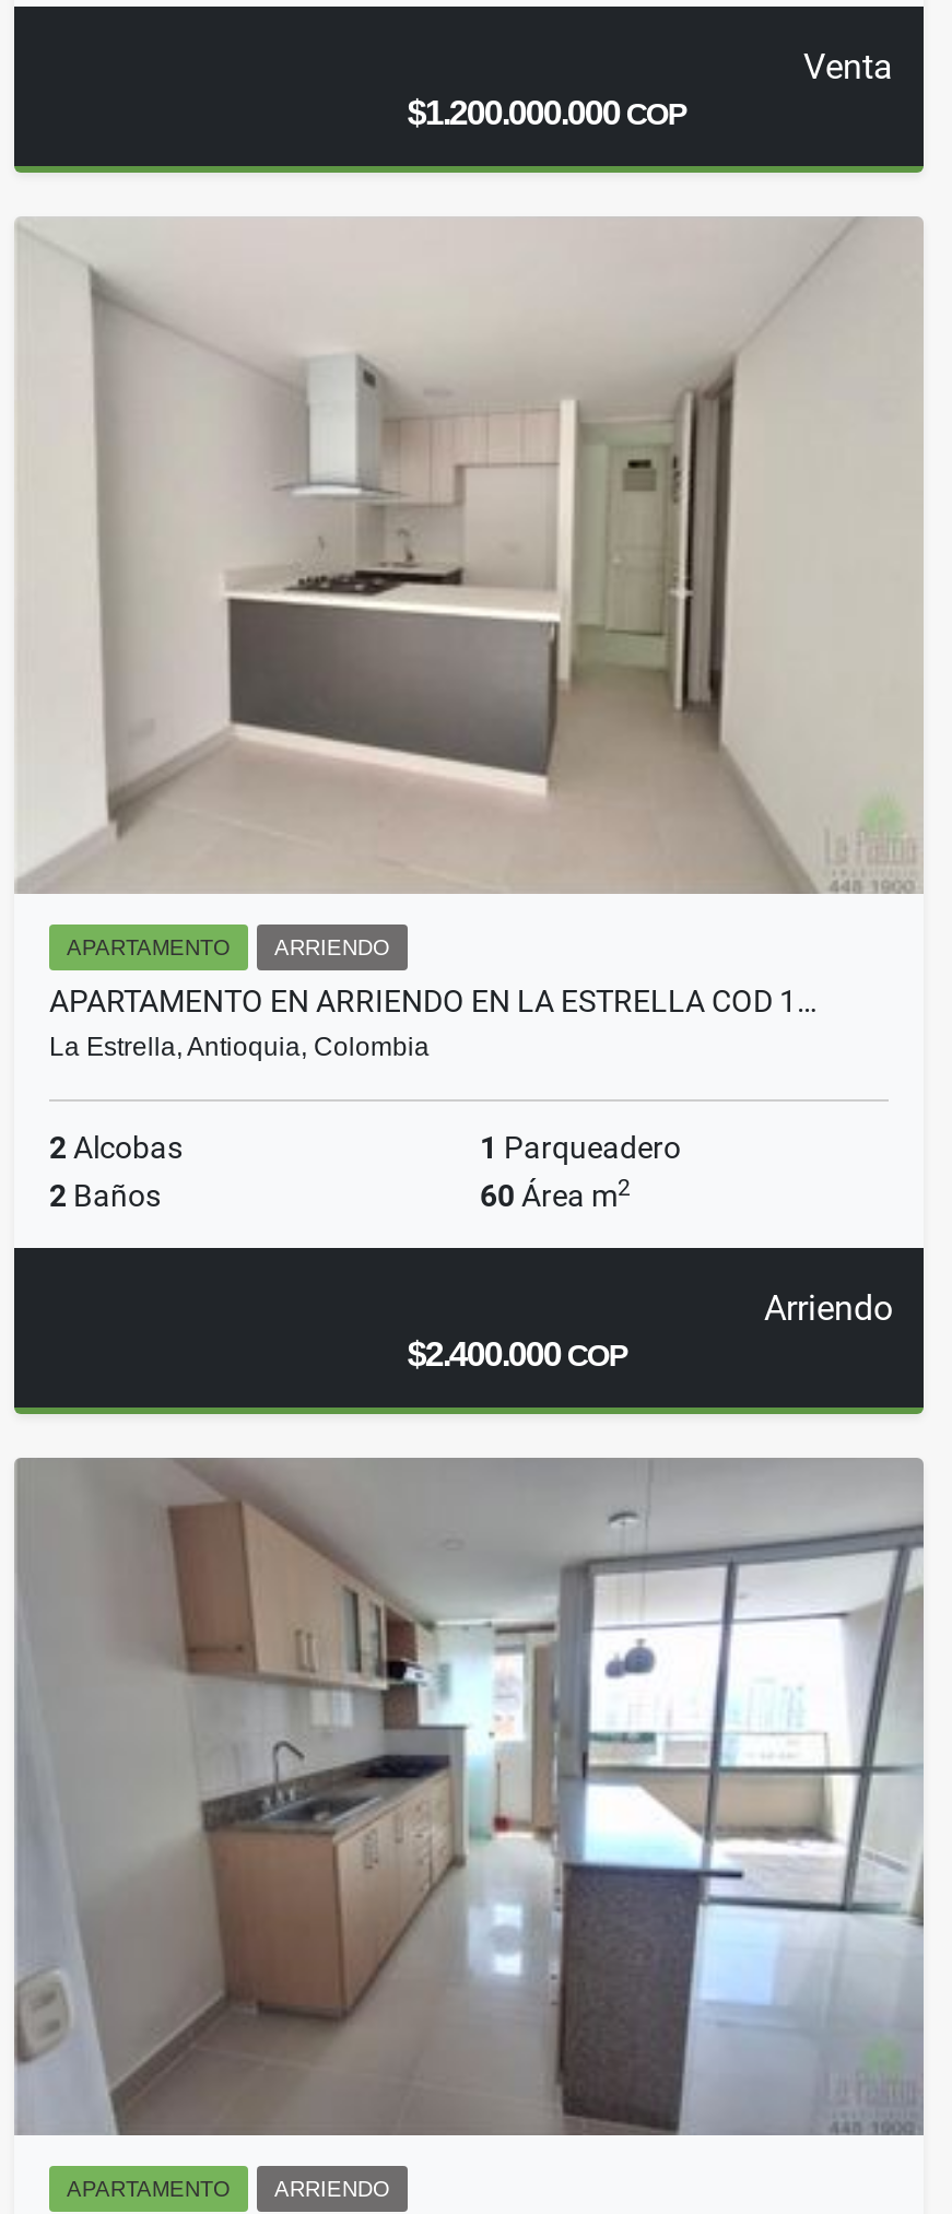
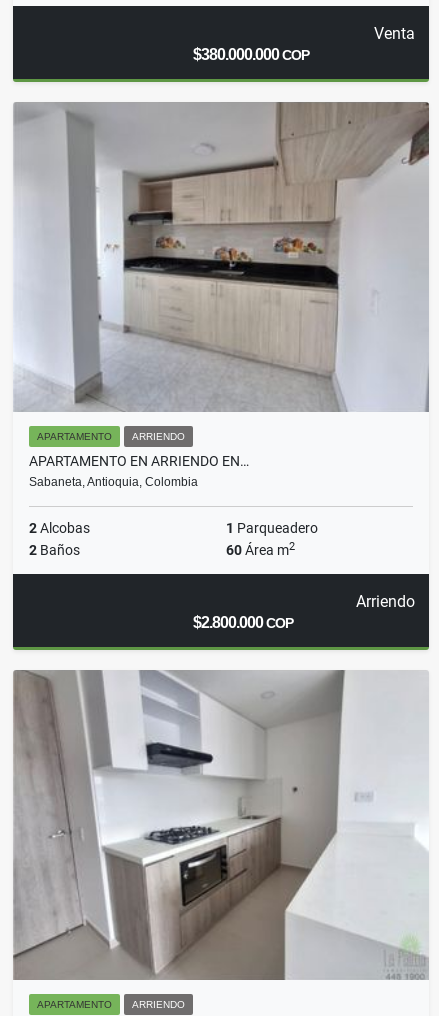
[407,94,685,132] $1.200.000.000 COP -> [193,46,309,63] $380.000.000 COP
[16,219,921,894] [image] -> [14,102,429,411] [image]
[49,984,816,1063] APARTAMENTO EN ARRIENDO EN LA ESTRELLA COD 1… | La Estrella, Antioquia, Colombia -> [29,453,249,489] APARTAMENTO EN ARRIENDO EN… | Sabaneta, Antioquia, Colombia
[407,1336,626,1373] $2.400.000 COP -> [193,614,293,631] $2.800.000 COP
[16,1458,924,2135] [image] -> [13,671,428,980] [image]

